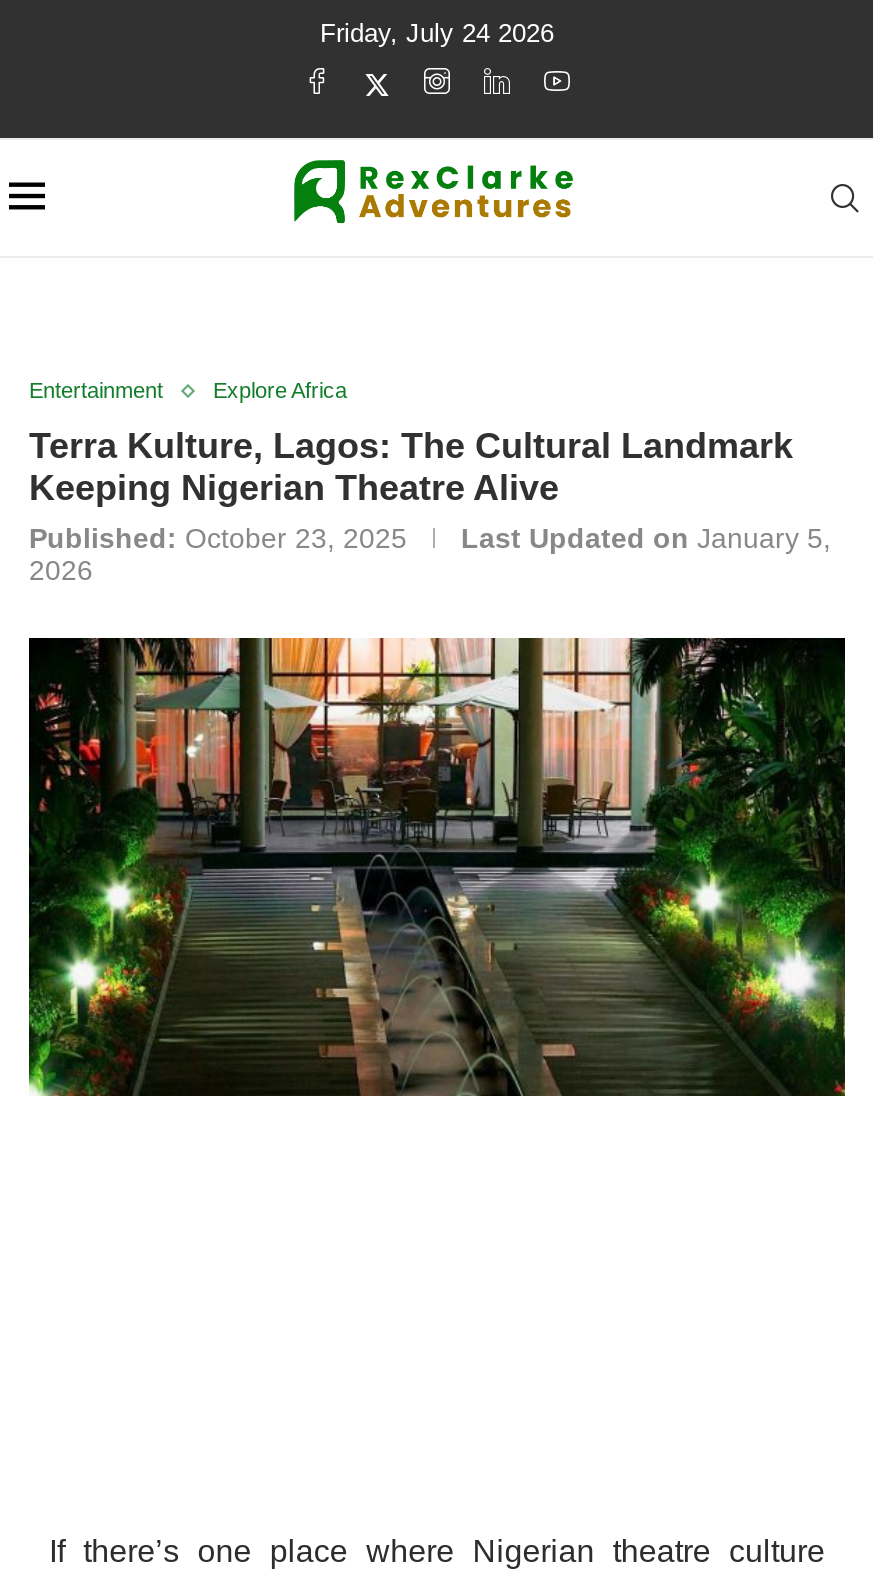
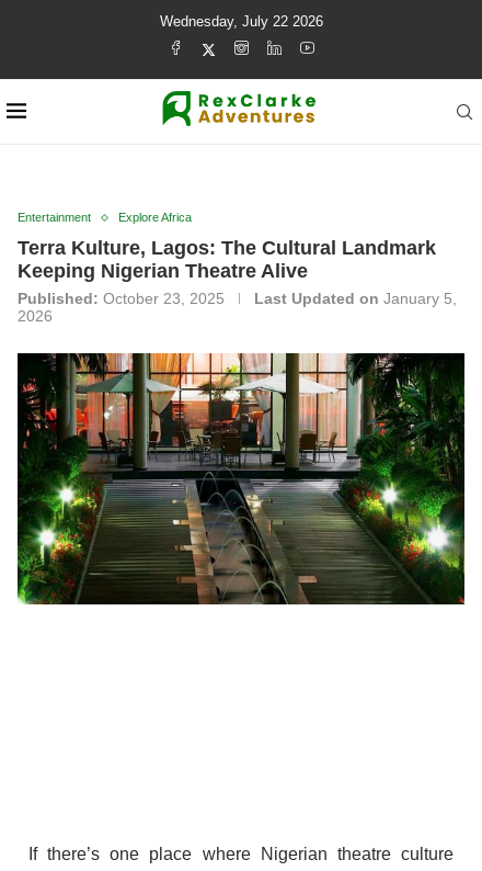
[320,18,554,48] Friday, July 24 2026 -> [159,13,323,30] Wednesday, July 22 2026

